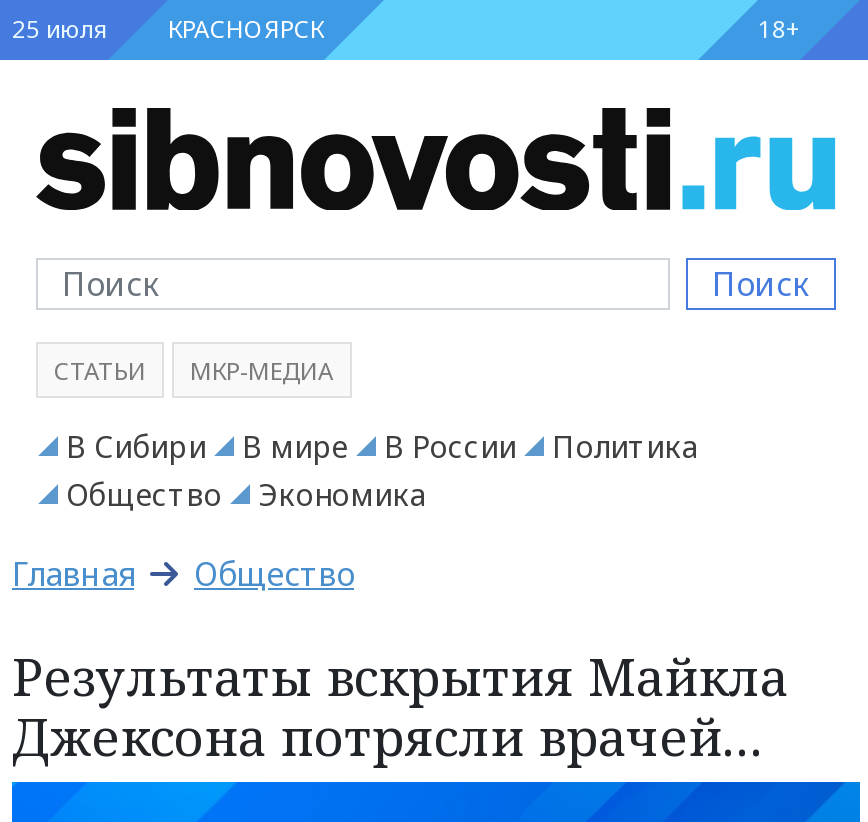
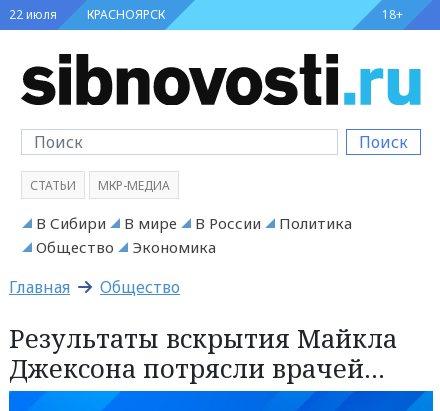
[12,12,324,46] 25 июля КРАСНОЯРСК -> [9,6,165,23] 22 июля КРАСНОЯРСК

